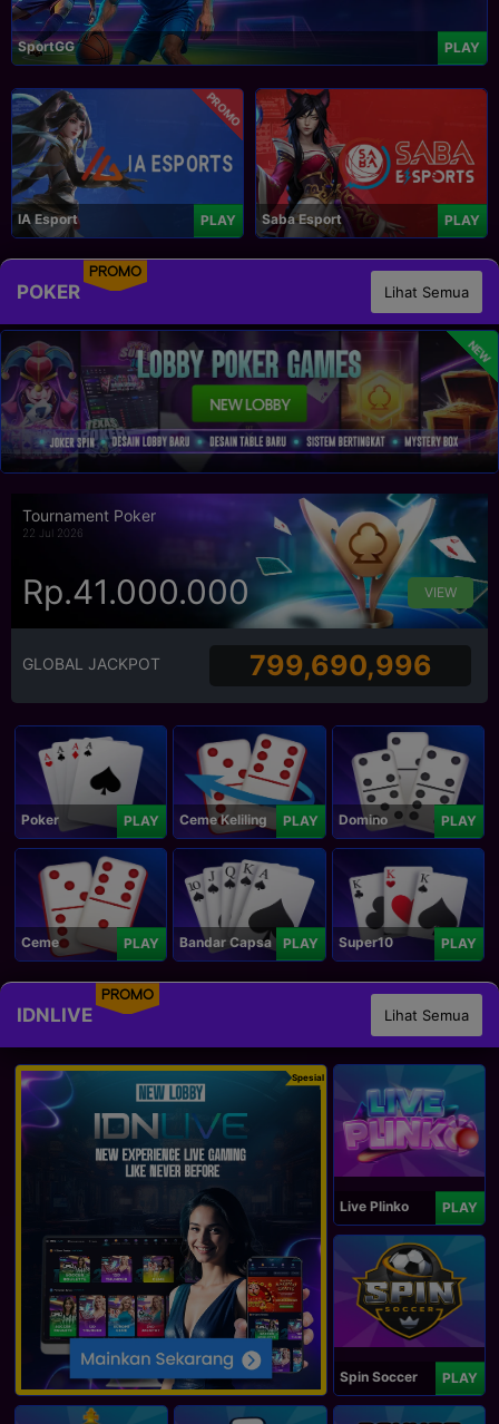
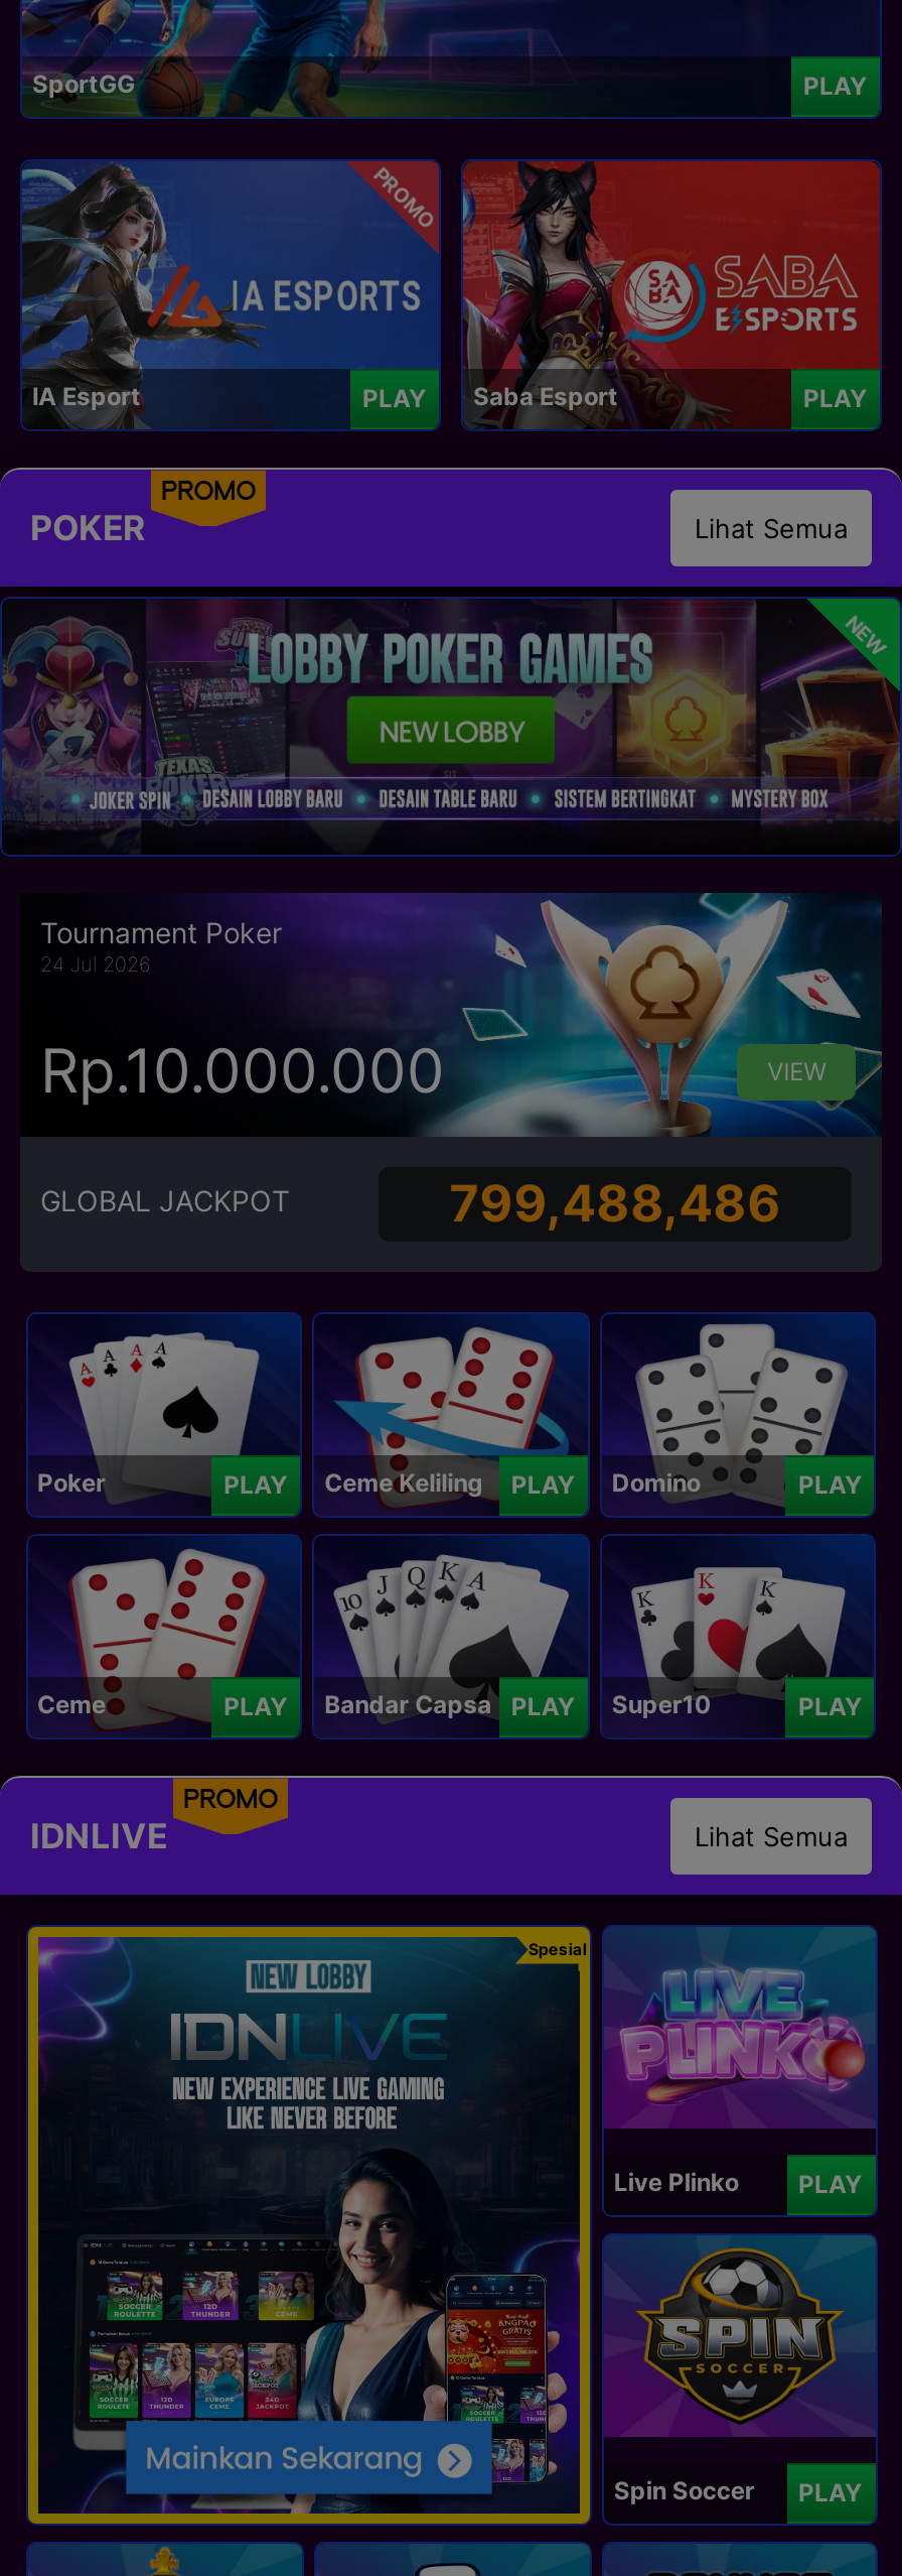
[22,526,84,539] 22 Jul 2026 -> [40,952,151,976] 24 Jul 2026
[22,571,250,611] Rp.41.000.000 -> [40,1034,445,1106] Rp.10.000.000
[249,649,432,682] 799,690,996 -> [449,1174,781,1234] 799,488,486

